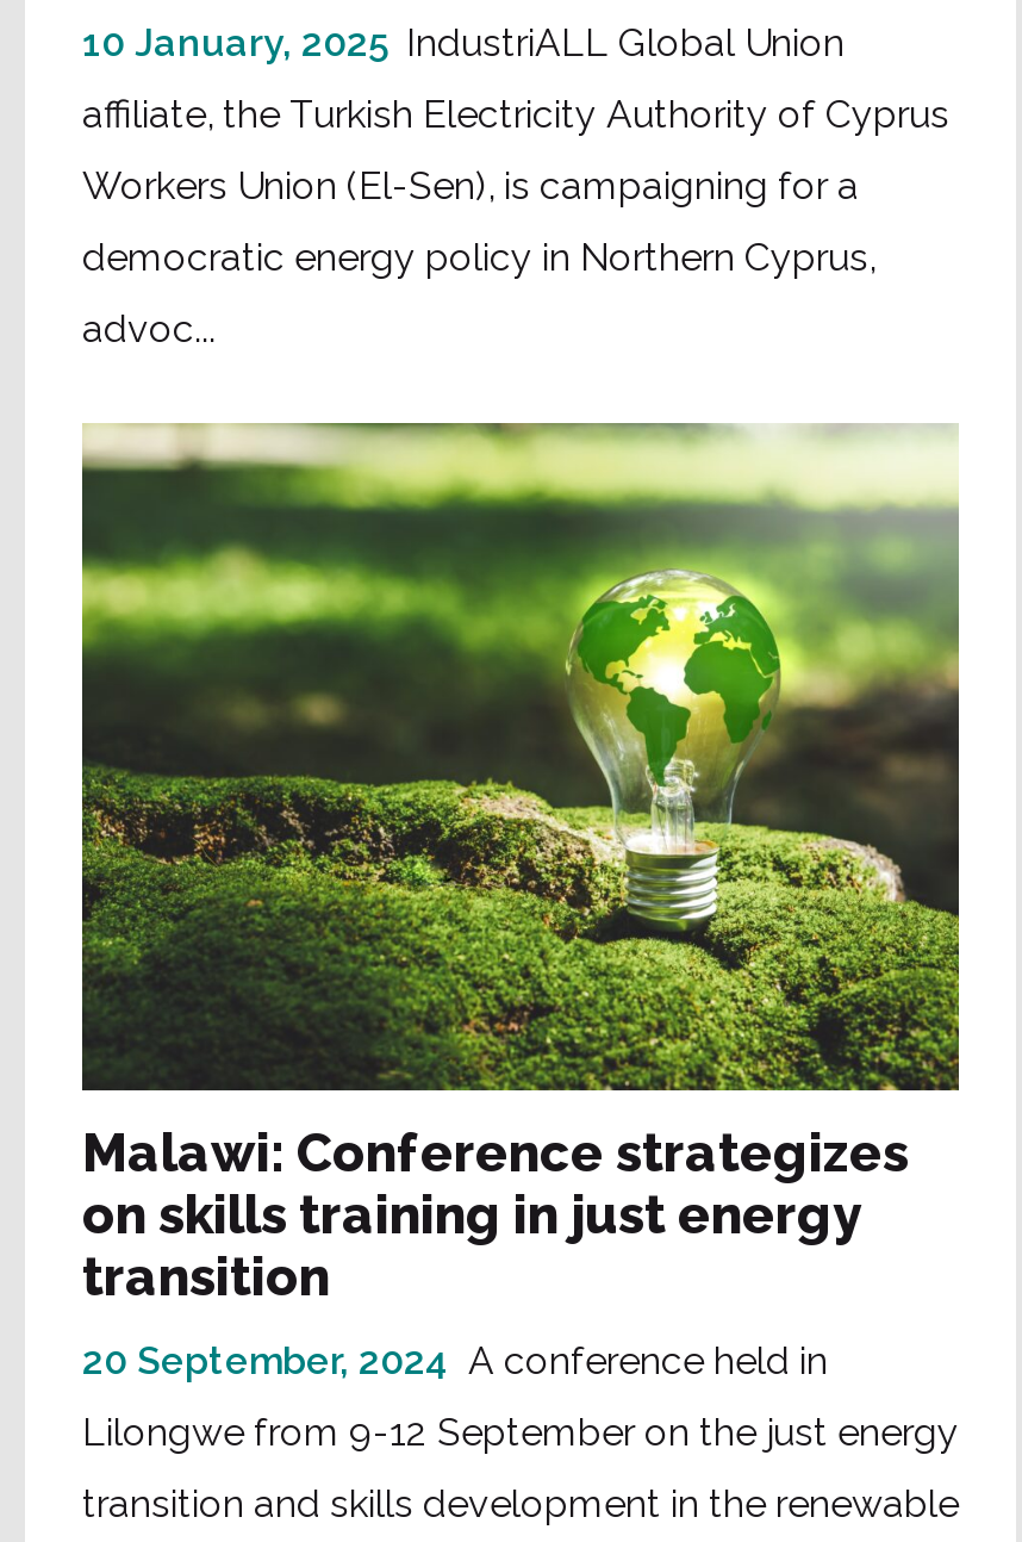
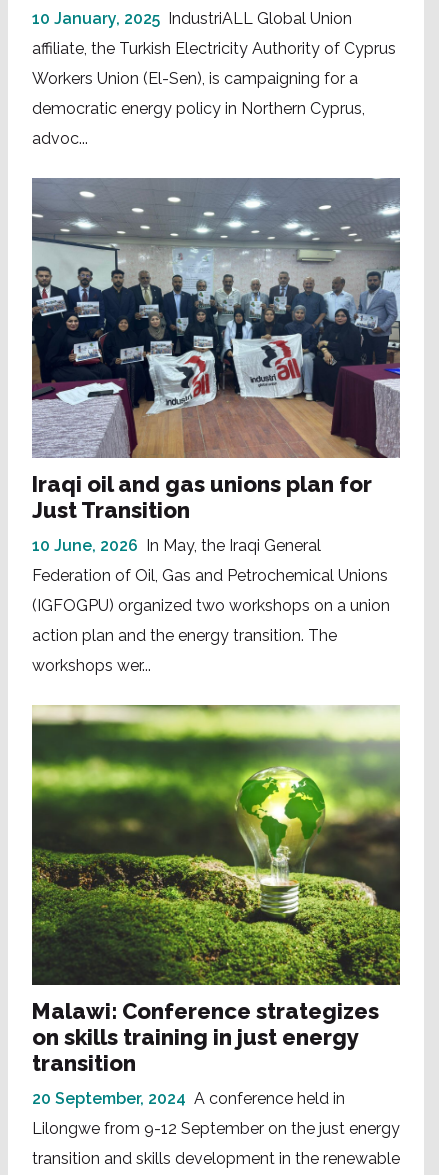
none -> [31,178,401,675] [image] | Iraqi oil and gas unions plan for | Just Transition | 10 June, 2026 In May, the Iraqi General | Federation of Oil, Gas and Petrochemical Unions | (IGFOGPU) organized two workshops on a union | action plan and the energy transition. The | workshops wer...

